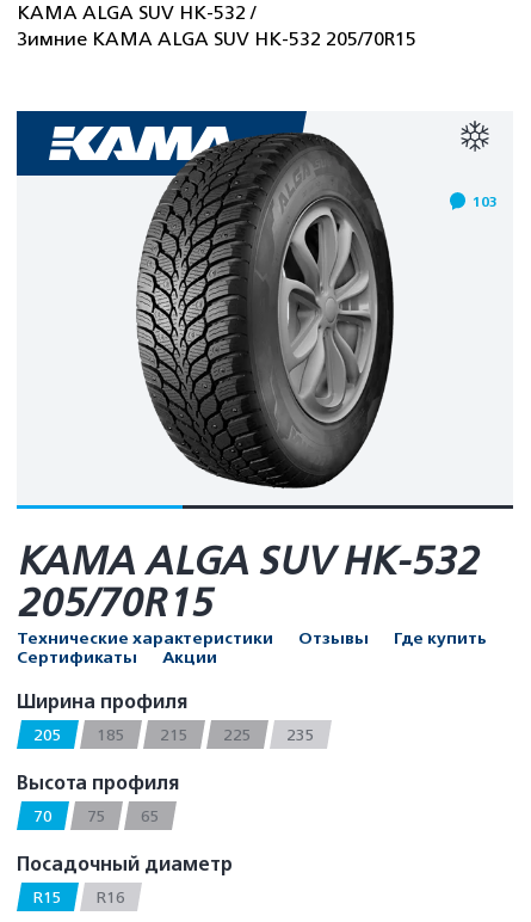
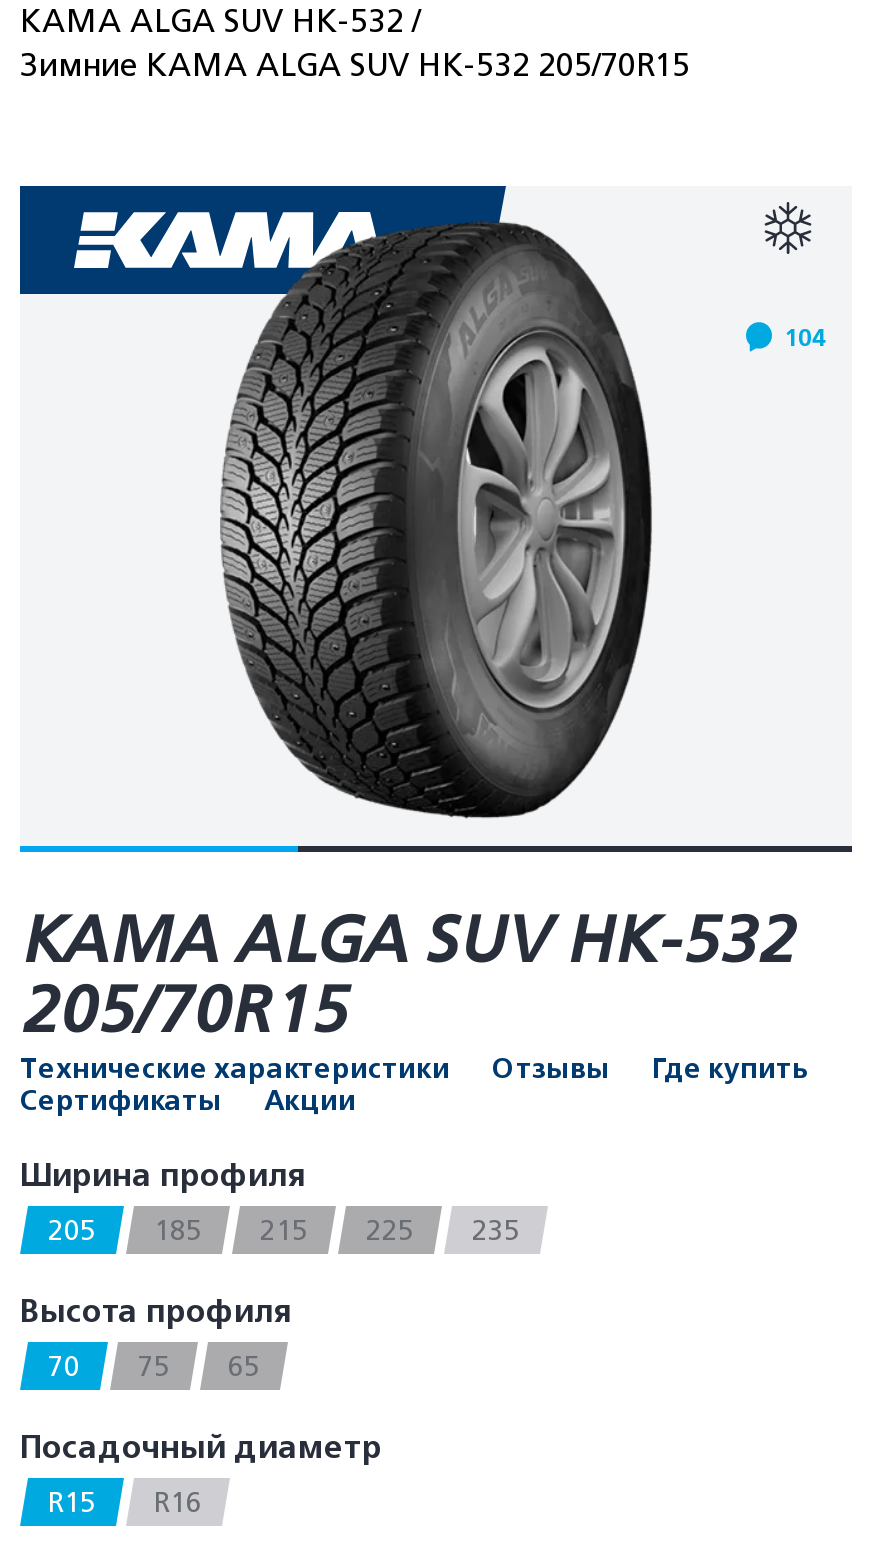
[473,193,498,210] 103 -> [784,324,826,352] 104

